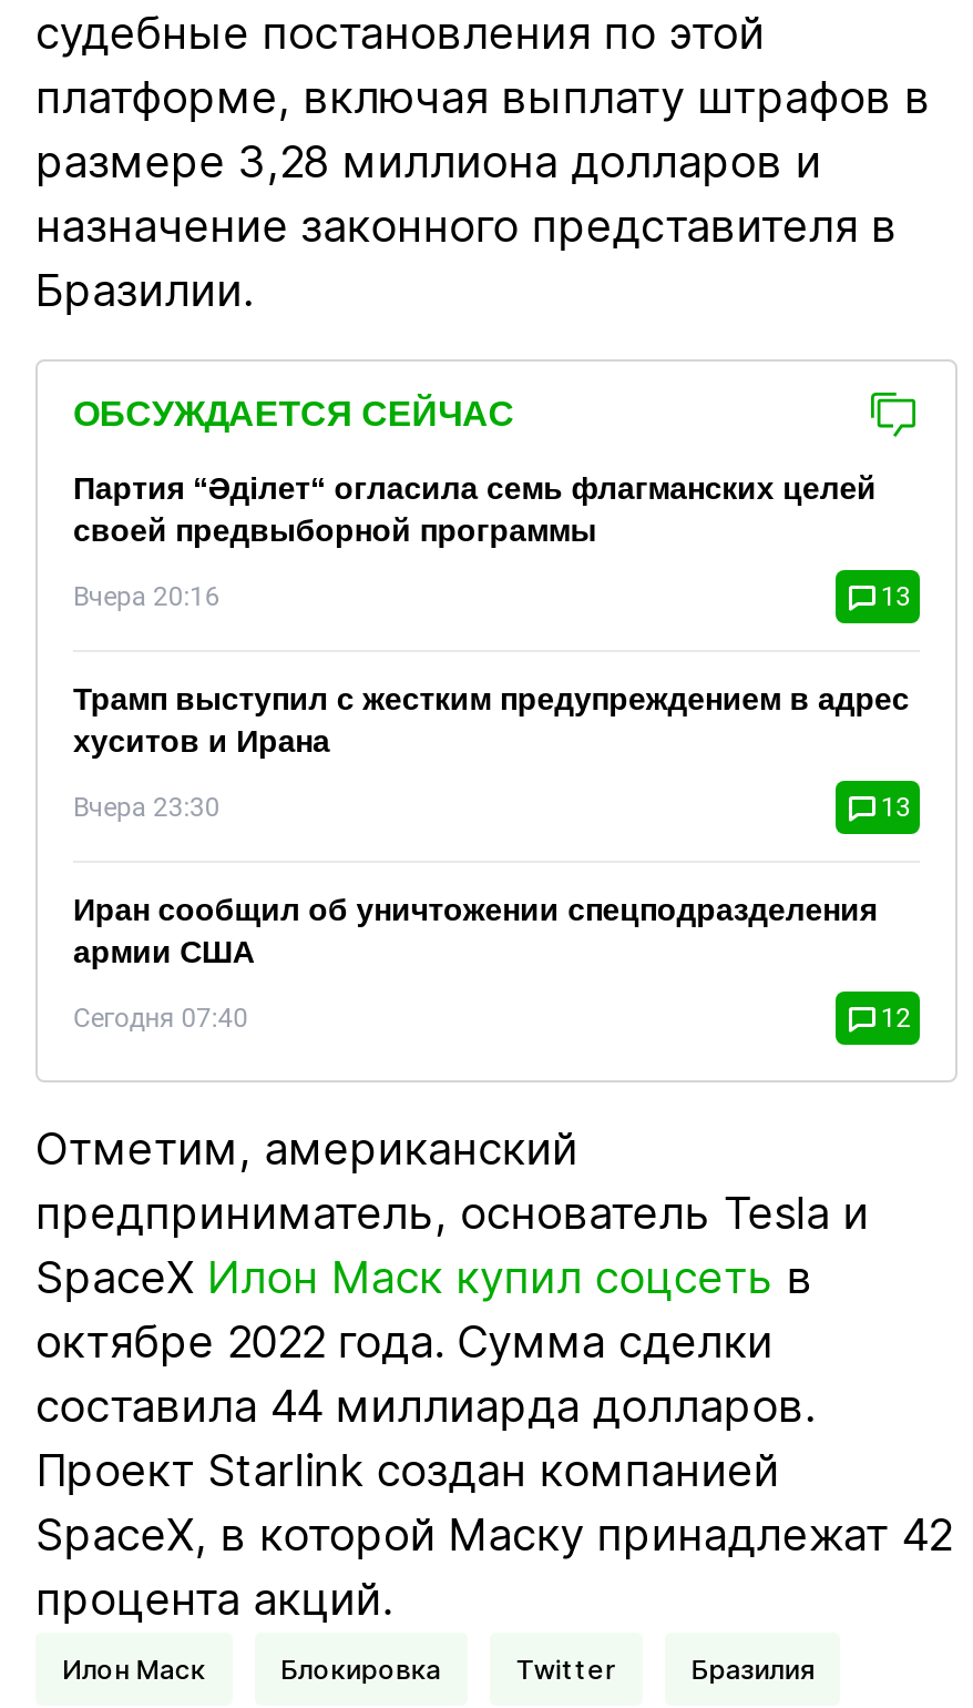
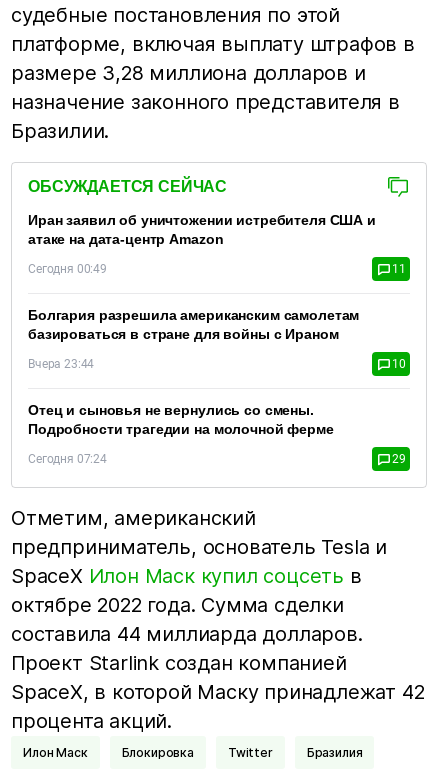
[73,470,876,548] Партия “Әділет“ огласила семь флагманских целей | своей предвыборной программы -> [28,212,376,247] Иран заявил об уничтожении истребителя США и | атаке на дата-центр Amazon
[73,581,911,612] Вчера 20:16 | 13 -> [28,262,406,276] Сегодня 00:49 | 11
[73,681,909,759] Трамп выступил с жестким предупреждением в адрес | хуситов и Ирана -> [28,307,359,342] Болгария разрешила американским самолетам | базироваться в стране для войны с Ираном
[73,792,911,823] Вчера 23:30 | 13 -> [28,357,406,371] Вчера 23:44 | 10
[73,892,877,970] Иран сообщил об уничтожении спецподразделения | армии США -> [28,402,334,437] Отец и сыновья не вернулись со смены. | Подробности трагедии на молочной ферме
[73,1003,911,1034] Сегодня 07:40 | 12 -> [28,452,406,466] Сегодня 07:24 | 29

